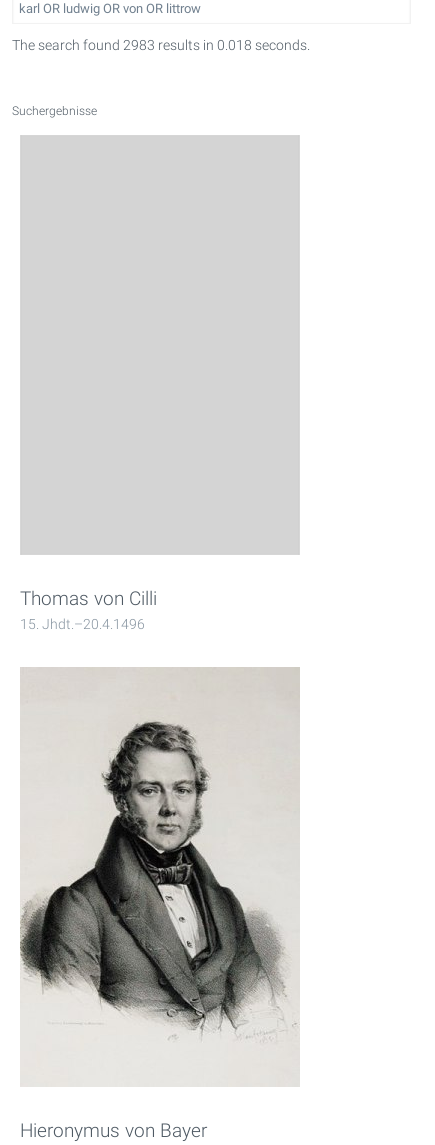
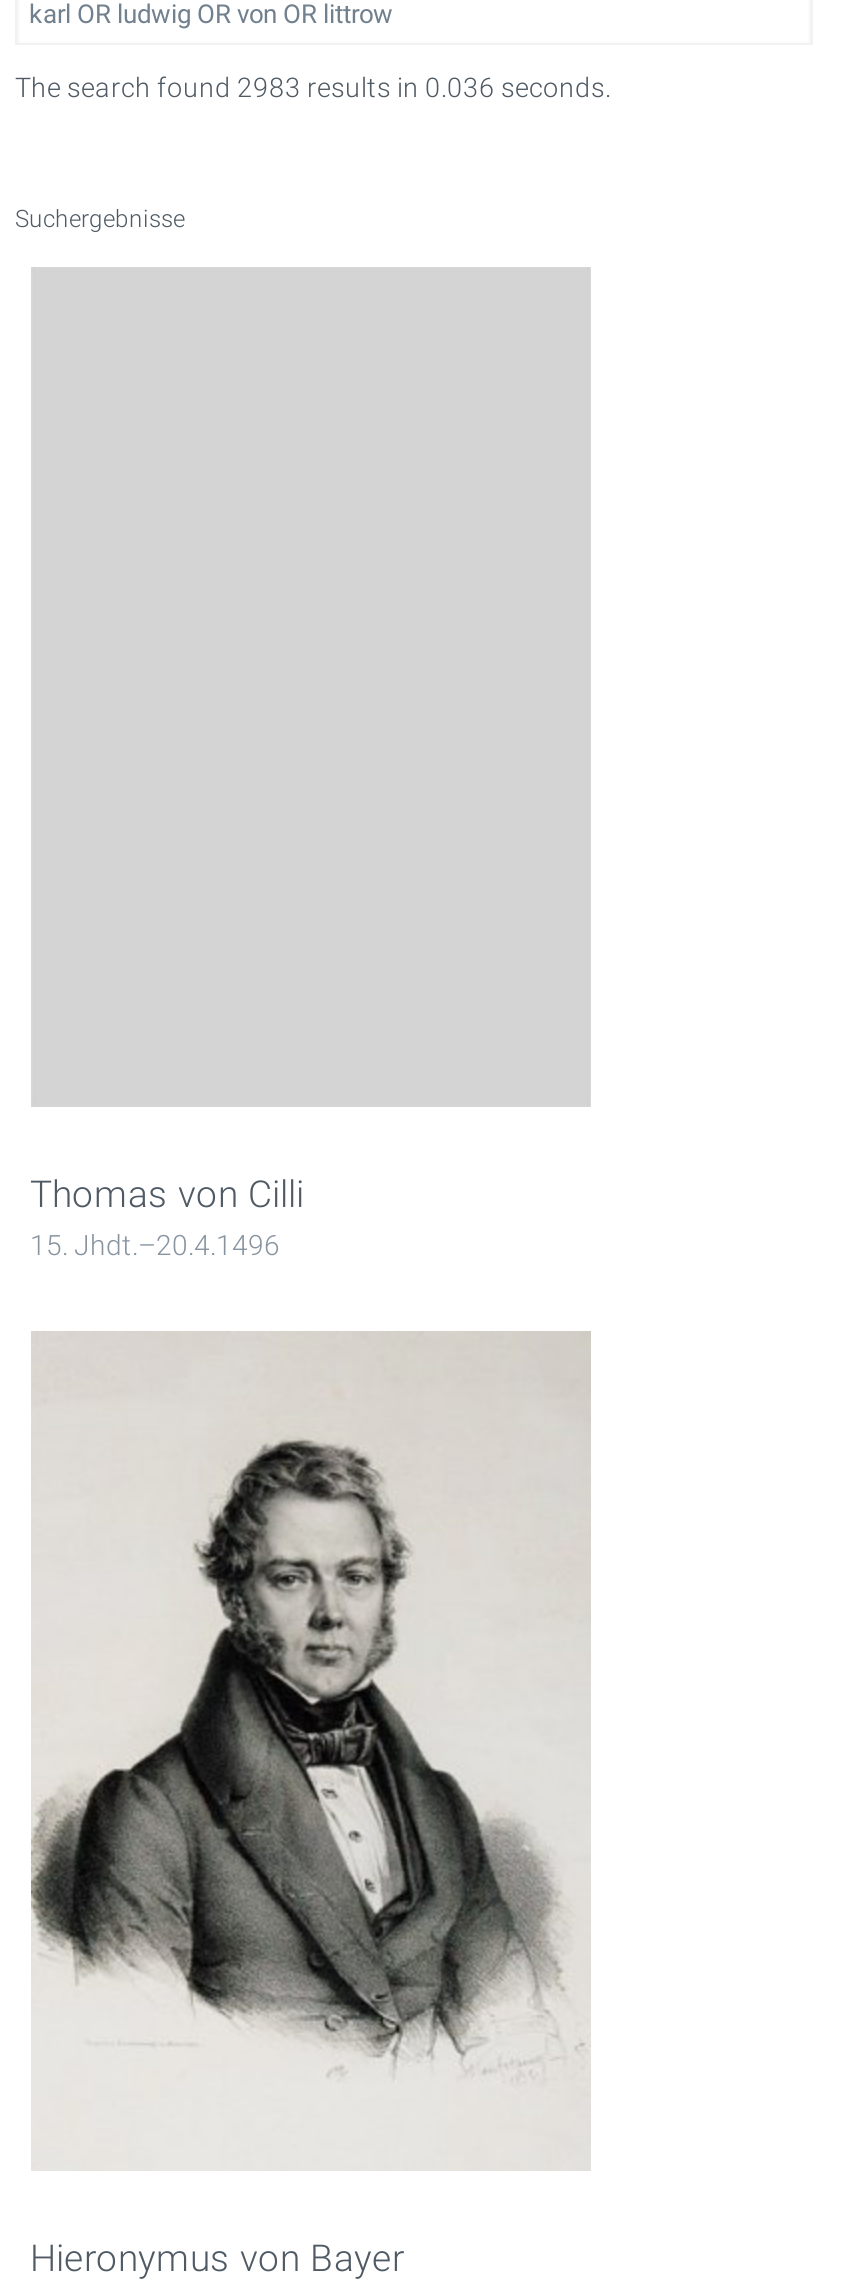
[12,36,310,52] The search found 2983 results in 0.018 seconds. -> [15,70,611,102] The search found 2983 results in 0.036 seconds.

